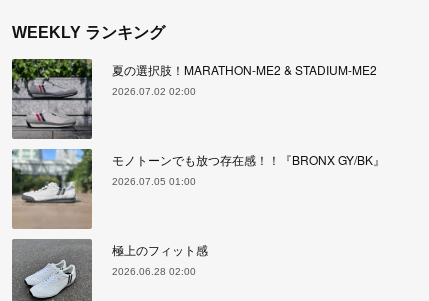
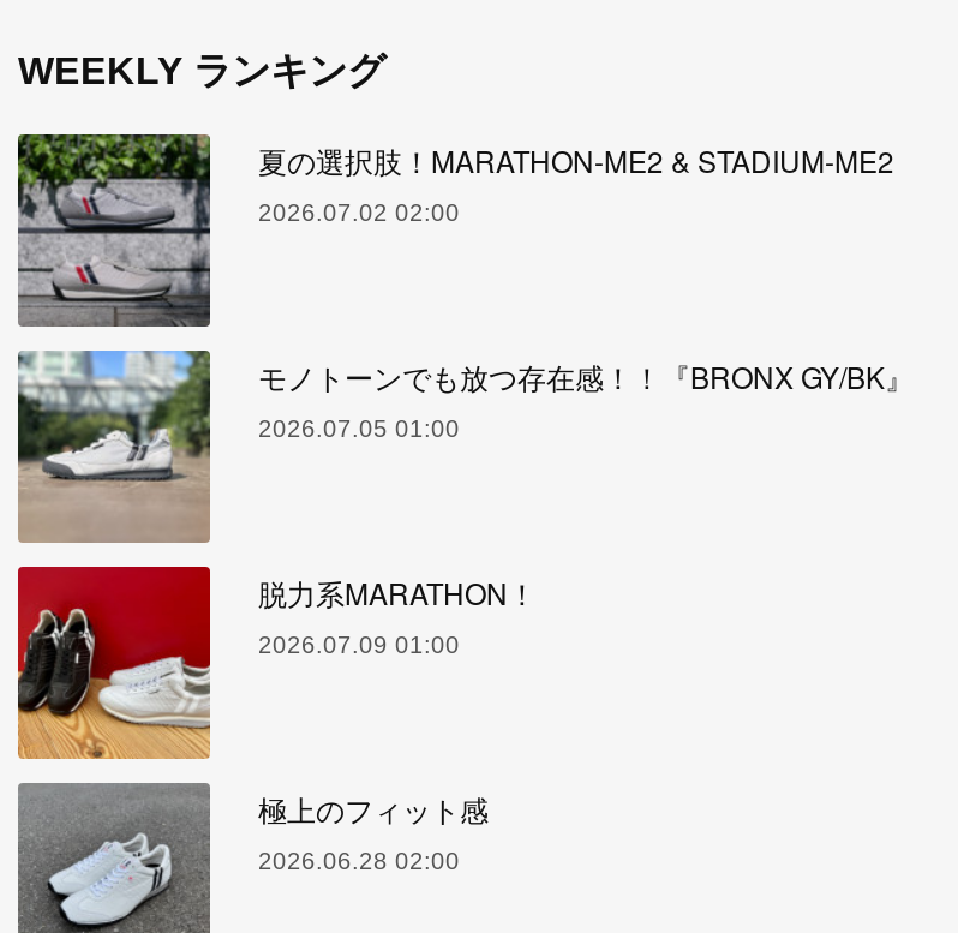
none -> [16,566,537,760] [image] | 脱力系MARATHON！ | 2026.07.09 01:00

